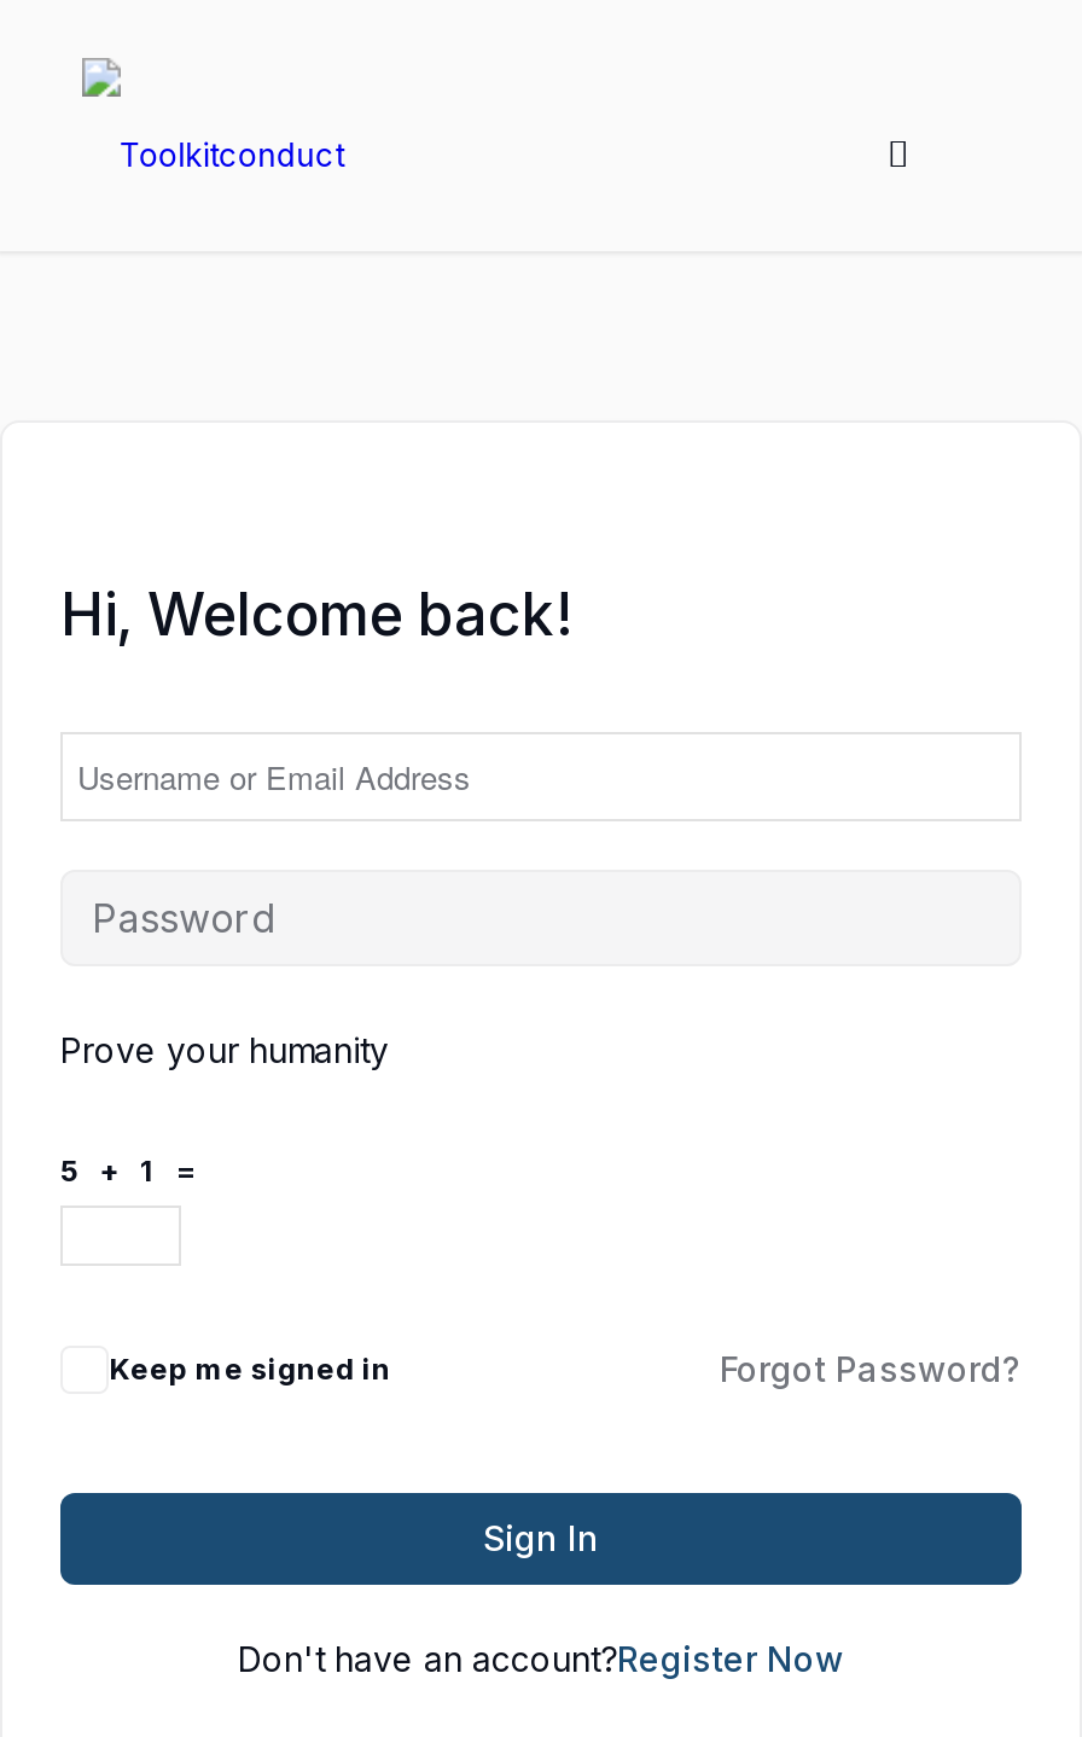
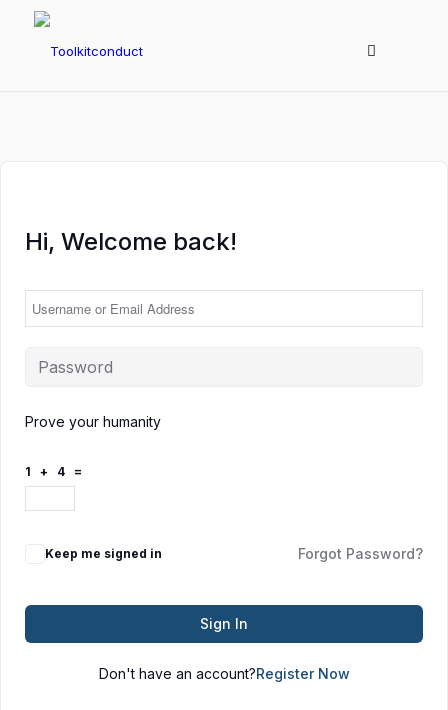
[60,1152,210,1188] 5 + 1 = -> [25,464,88,479] 1 + 4 =

